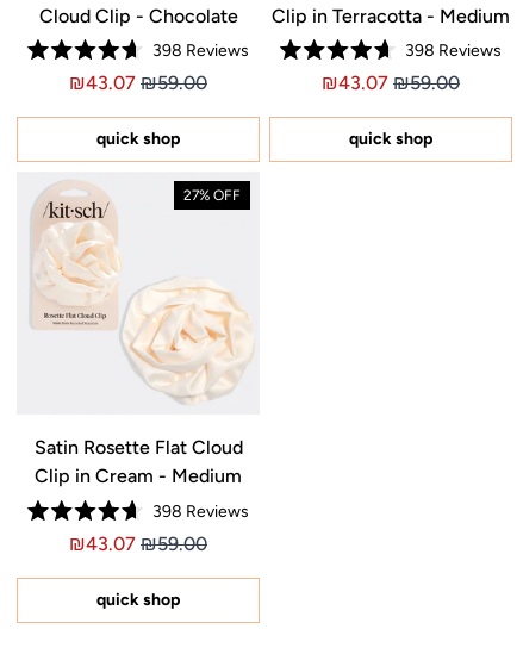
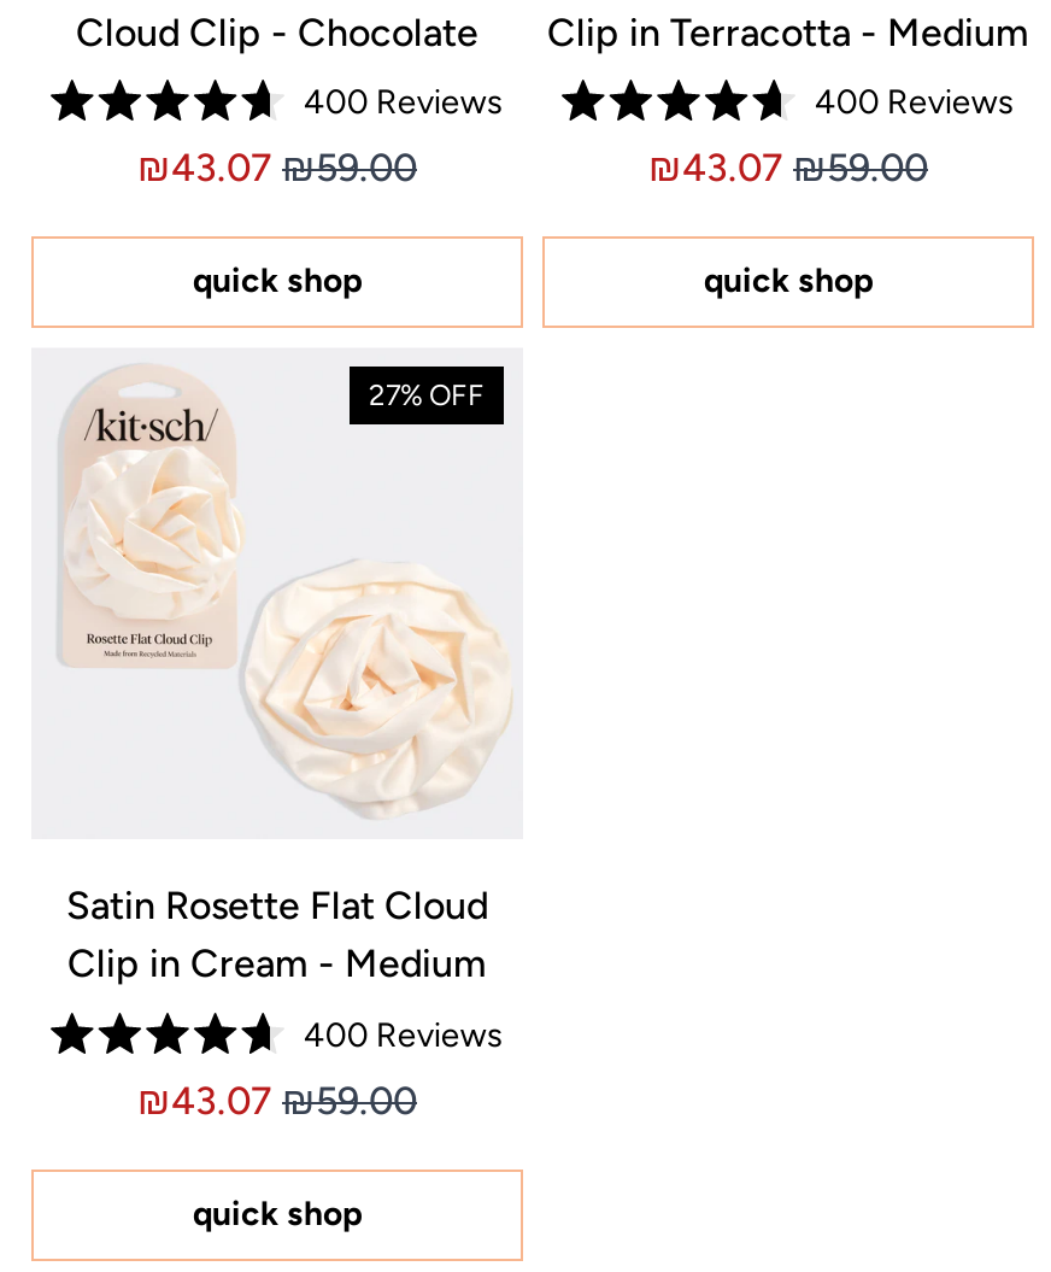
[152,41,249,61] 398 Reviews -> [303,83,503,124] 400 Reviews
[405,41,501,61] 398 Reviews -> [814,83,1014,124] 400 Reviews
[152,501,249,521] 398 Reviews -> [303,1015,503,1056] 400 Reviews

